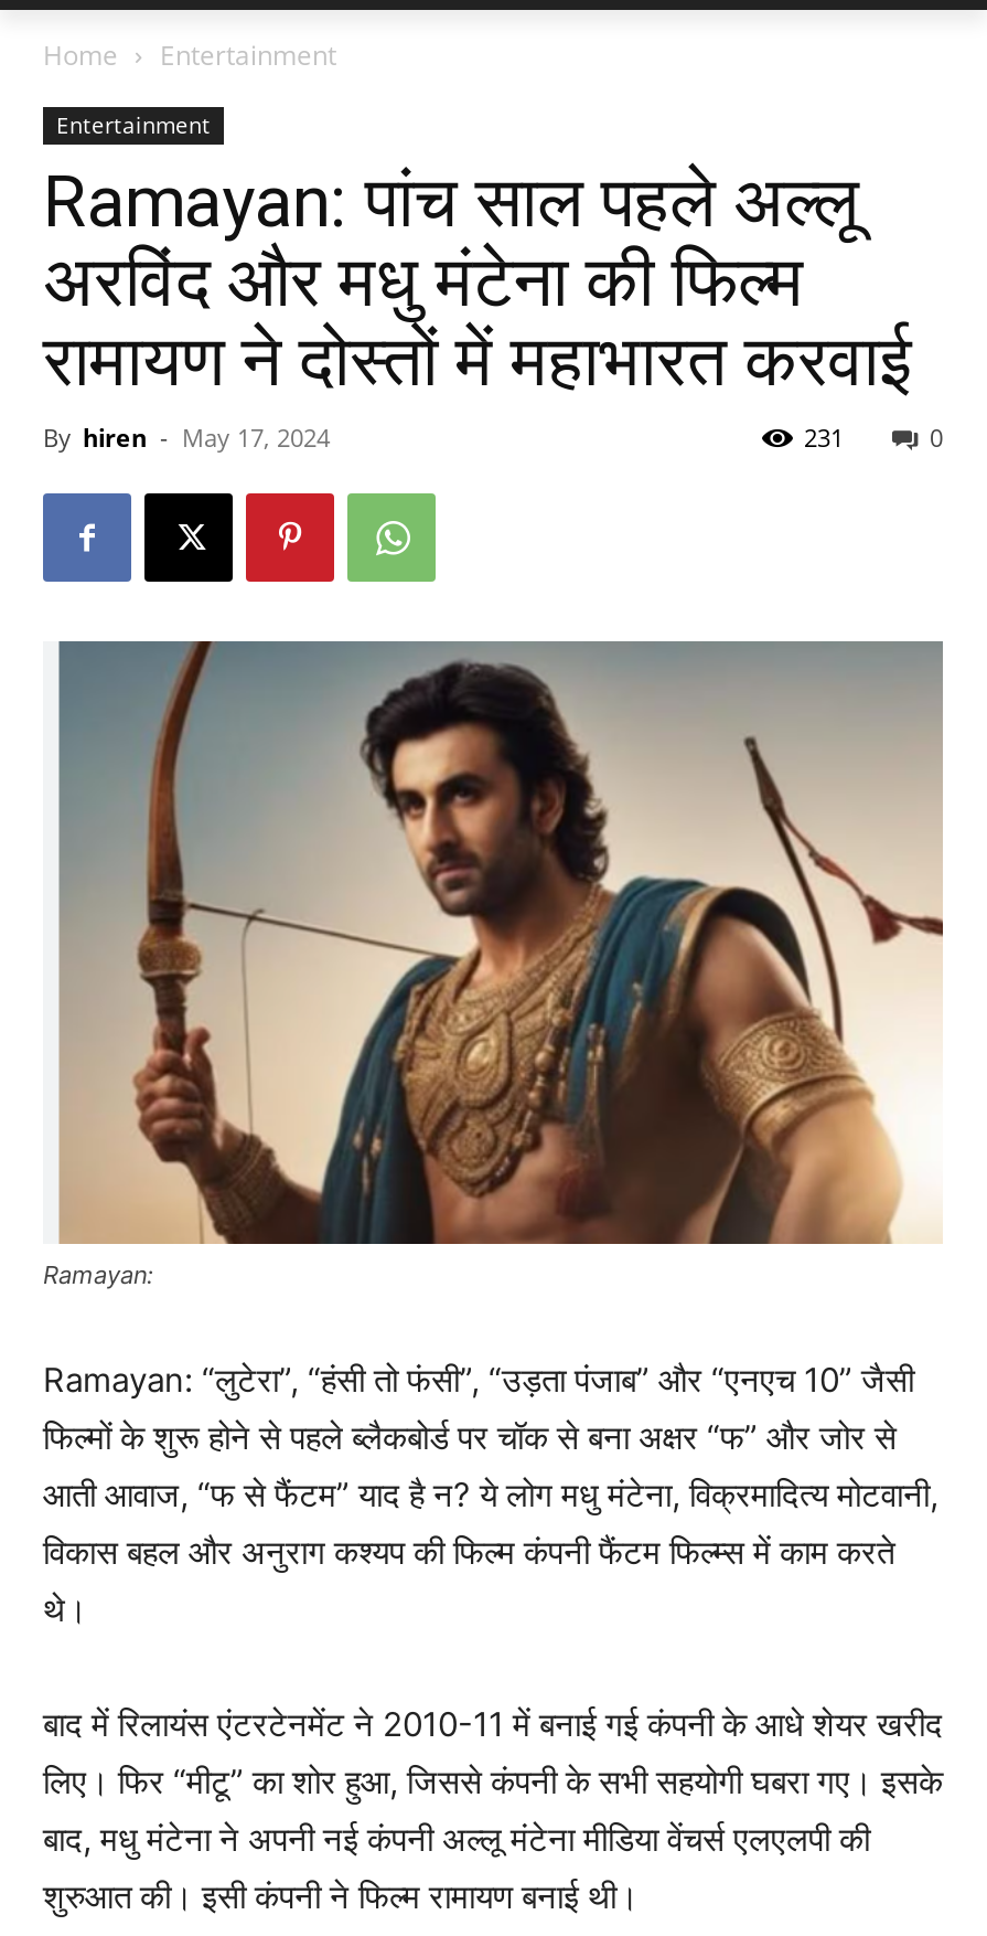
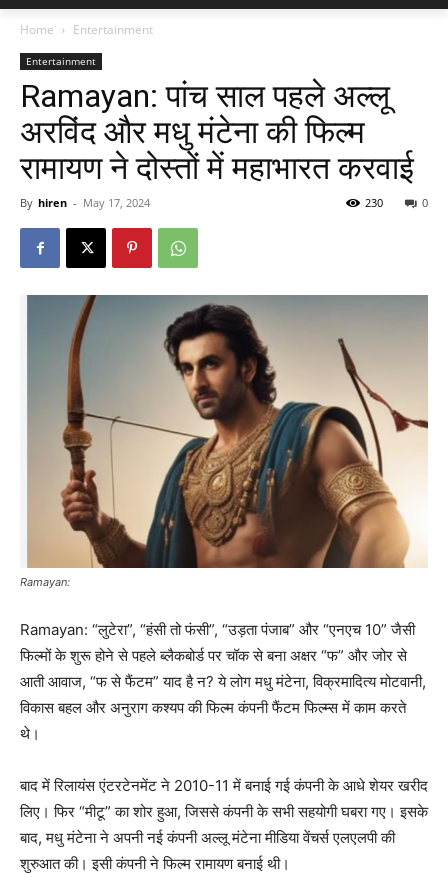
[804,421,844,454] 231 -> [365,195,383,210] 230

